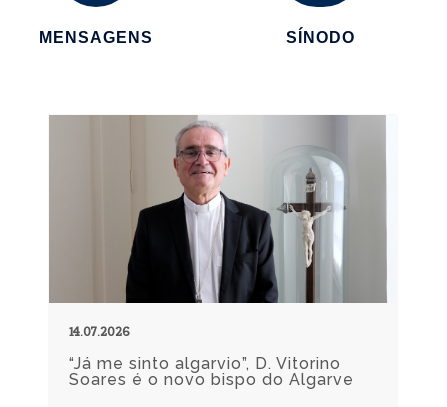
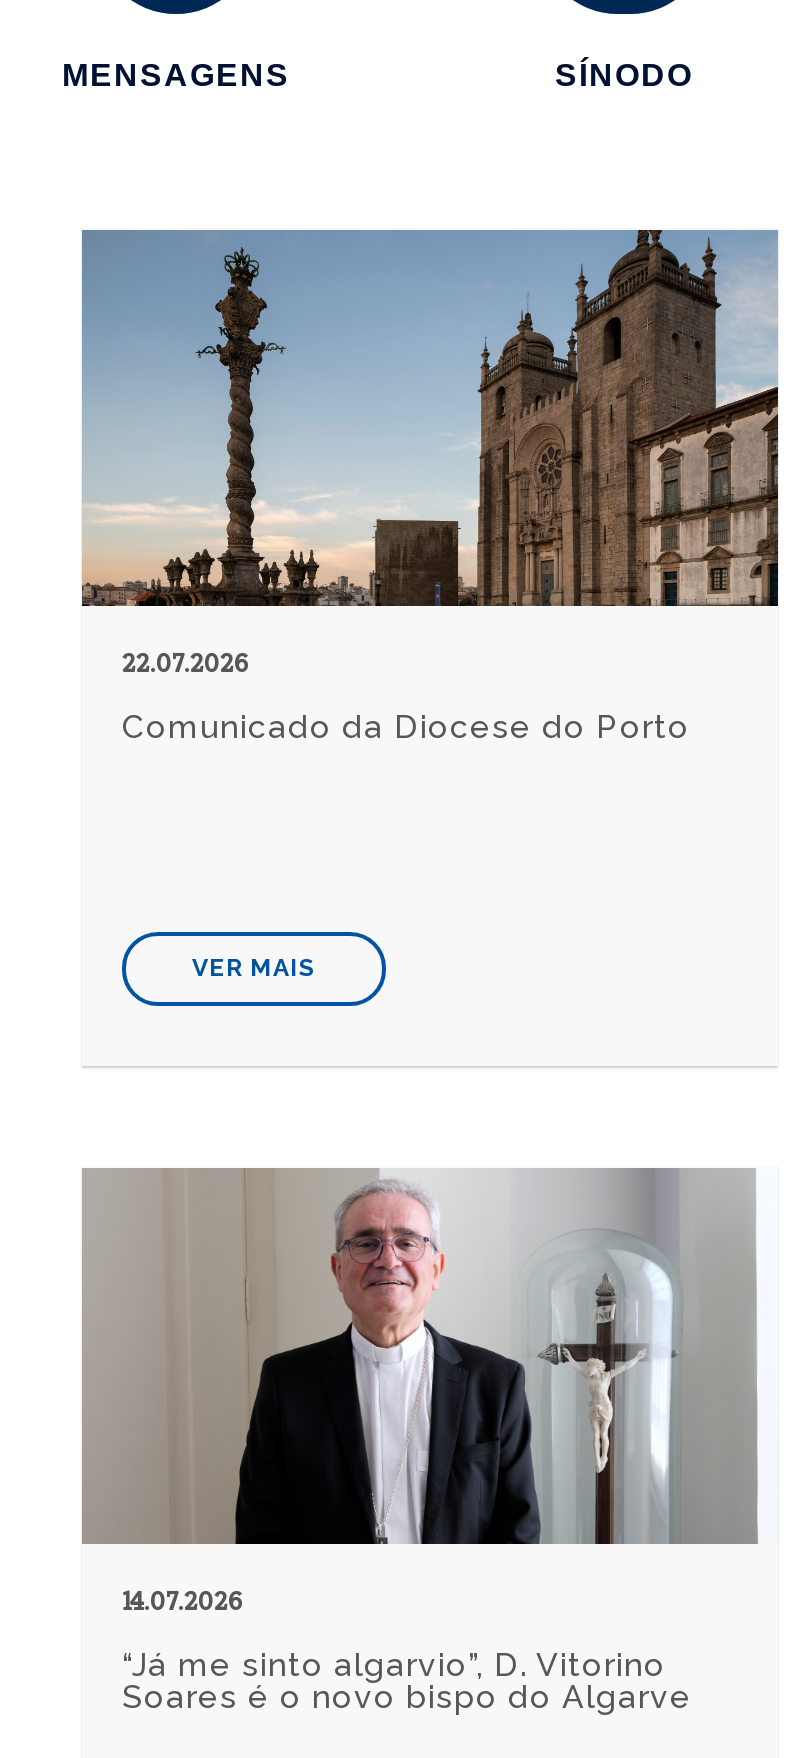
none -> [82,228,780,746] [image] | 22.07.2026 | Comunicado da Diocese do Porto
none -> [192,954,316,982] VER MAIS

